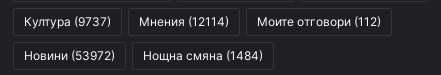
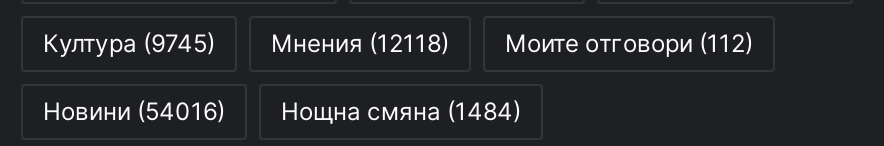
[24,14,111,29] Култура (9737) -> [43,28,215,58] Култура (9745)
[139,14,229,29] Мнения (12114) -> [271,28,449,58] Мнения (12118)
[24,48,263,63] Новини (53972) Нощна смяна (1484) -> [43,96,521,126] Новини (54016) Нощна смяна (1484)

